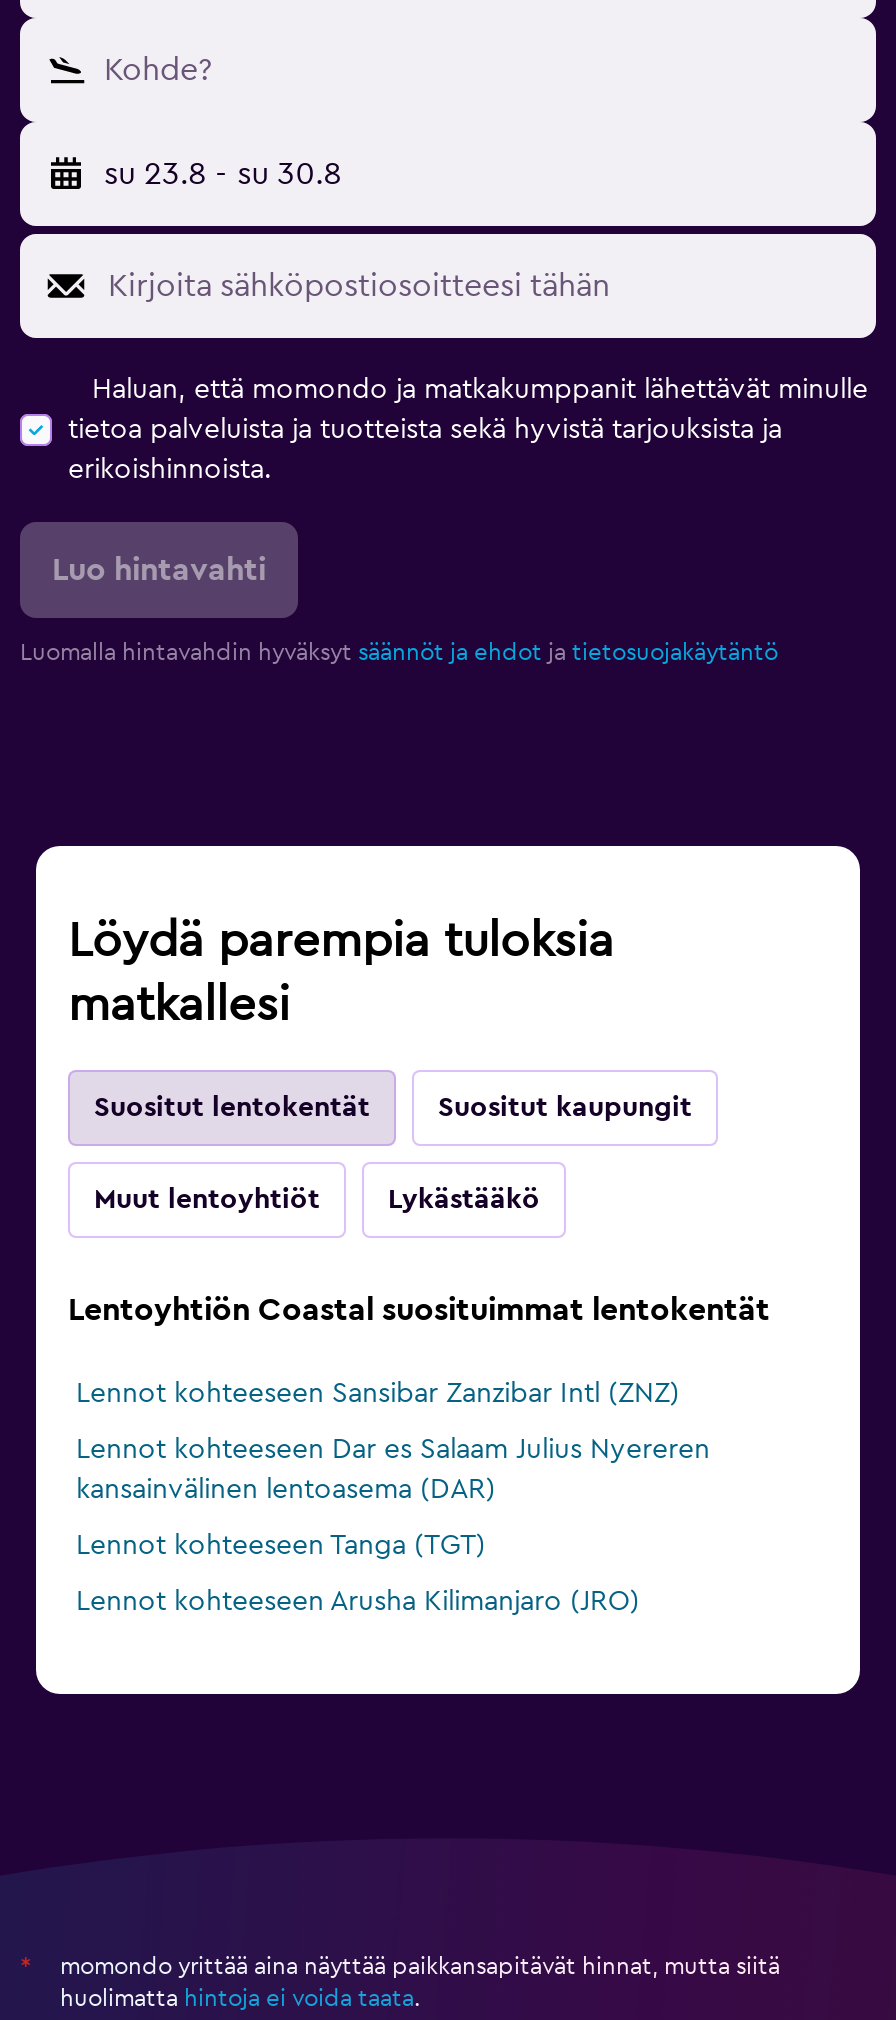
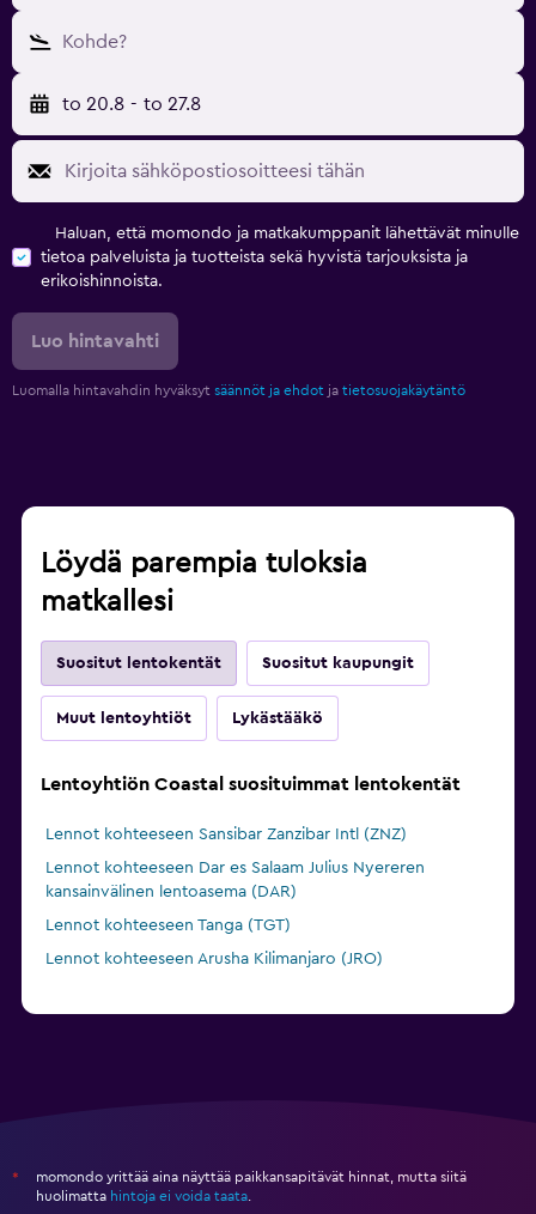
[104,158,341,190] su 23.8 - su 30.8 -> [62,95,201,114] to 20.8 - to 27.8

